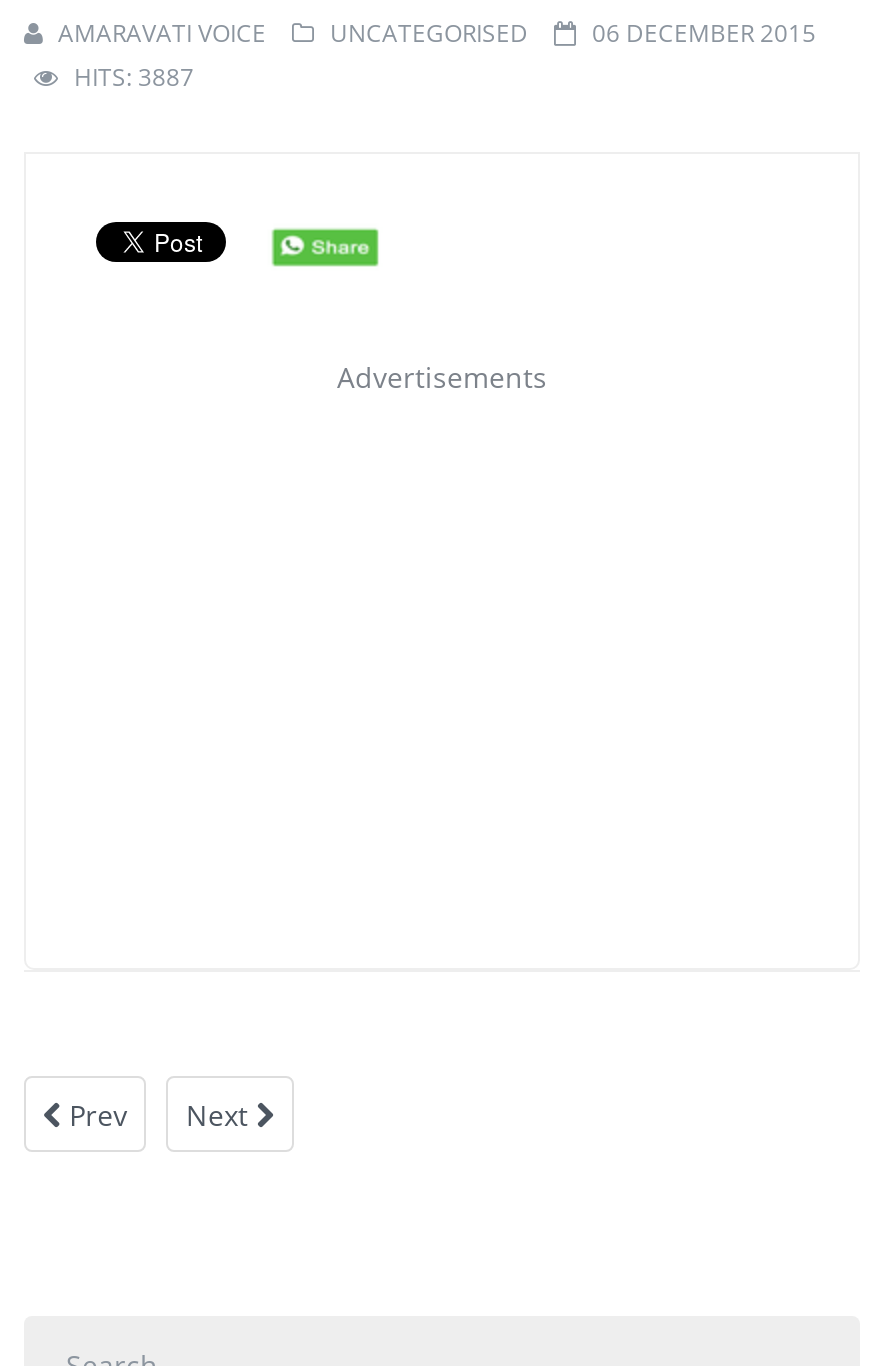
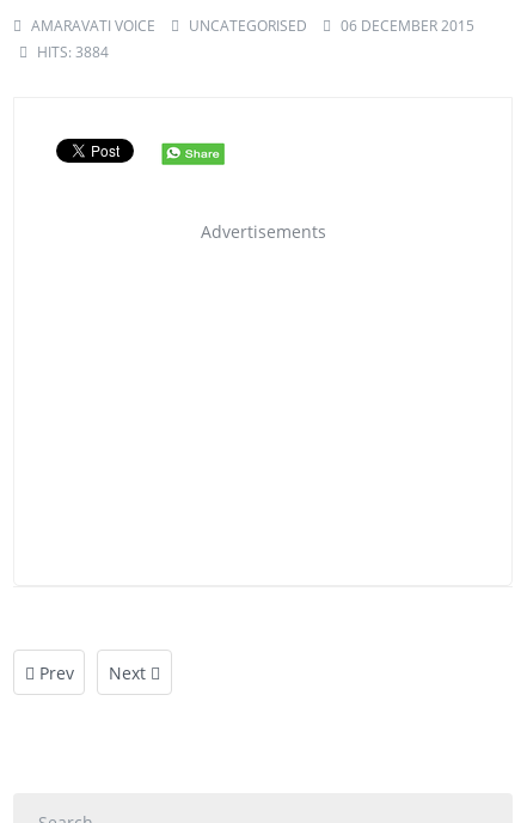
[74,60,194,94] HITS: 3887 -> [37,42,109,62] HITS: 3884

